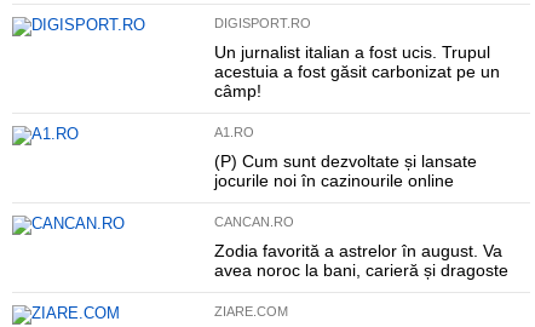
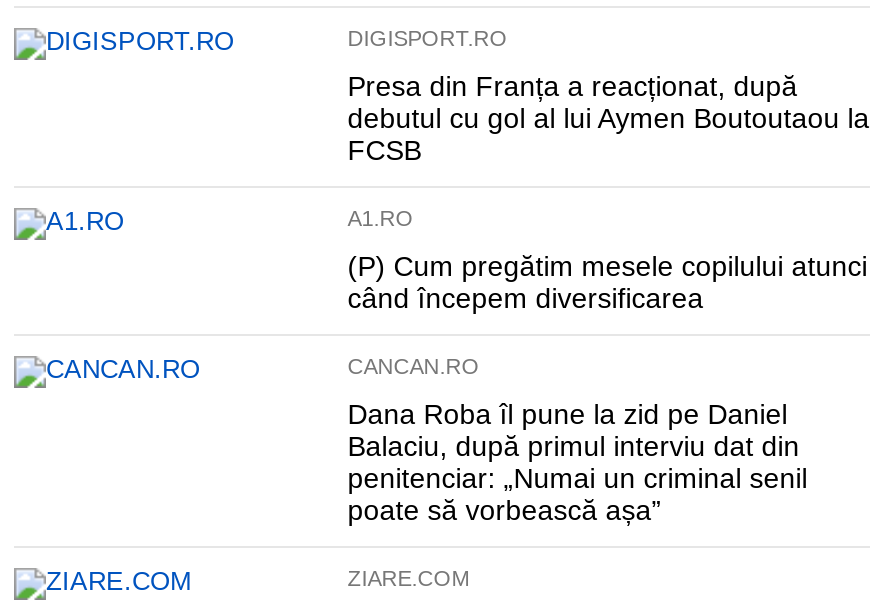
[214,42,500,101] Un jurnalist italian a fost ucis. Trupul | acestuia a fost găsit carbonizat pe un | câmp! -> [348,70,870,166] Presa din Franța a reacționat, după | debutul cu gol al lui Aymen Boutoutaou la | FCSB
[214,151,477,190] (P) Cum sunt dezvoltate și lansate | jocurile noi în cazinourile online -> [348,250,868,314] (P) Cum pregătim mesele copilului atunci | când începem diversificarea
[214,241,508,280] Zodia favorită a astrelor în august. Va | avea noroc la bani, carieră și dragoste -> [348,398,808,526] Dana Roba îl pune la zid pe Daniel | Balaciu, după primul interviu dat din | penitenciar: „Numai un criminal senil | poate să vorbească așa”

